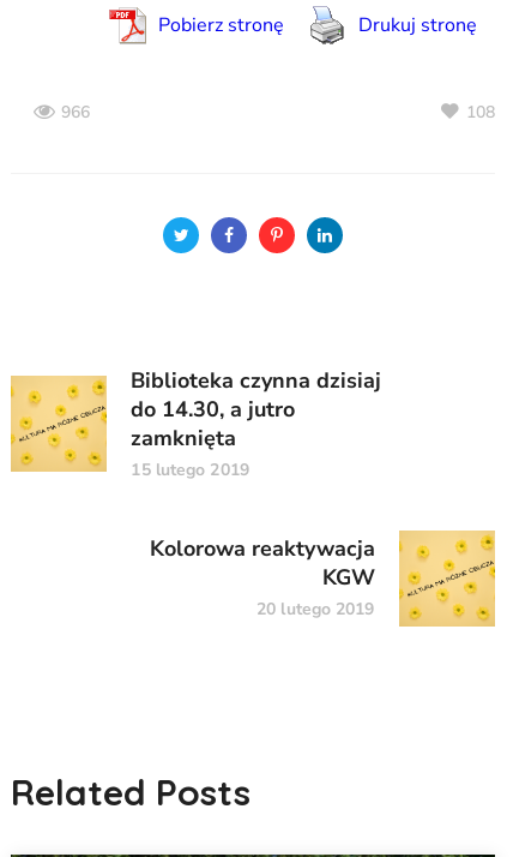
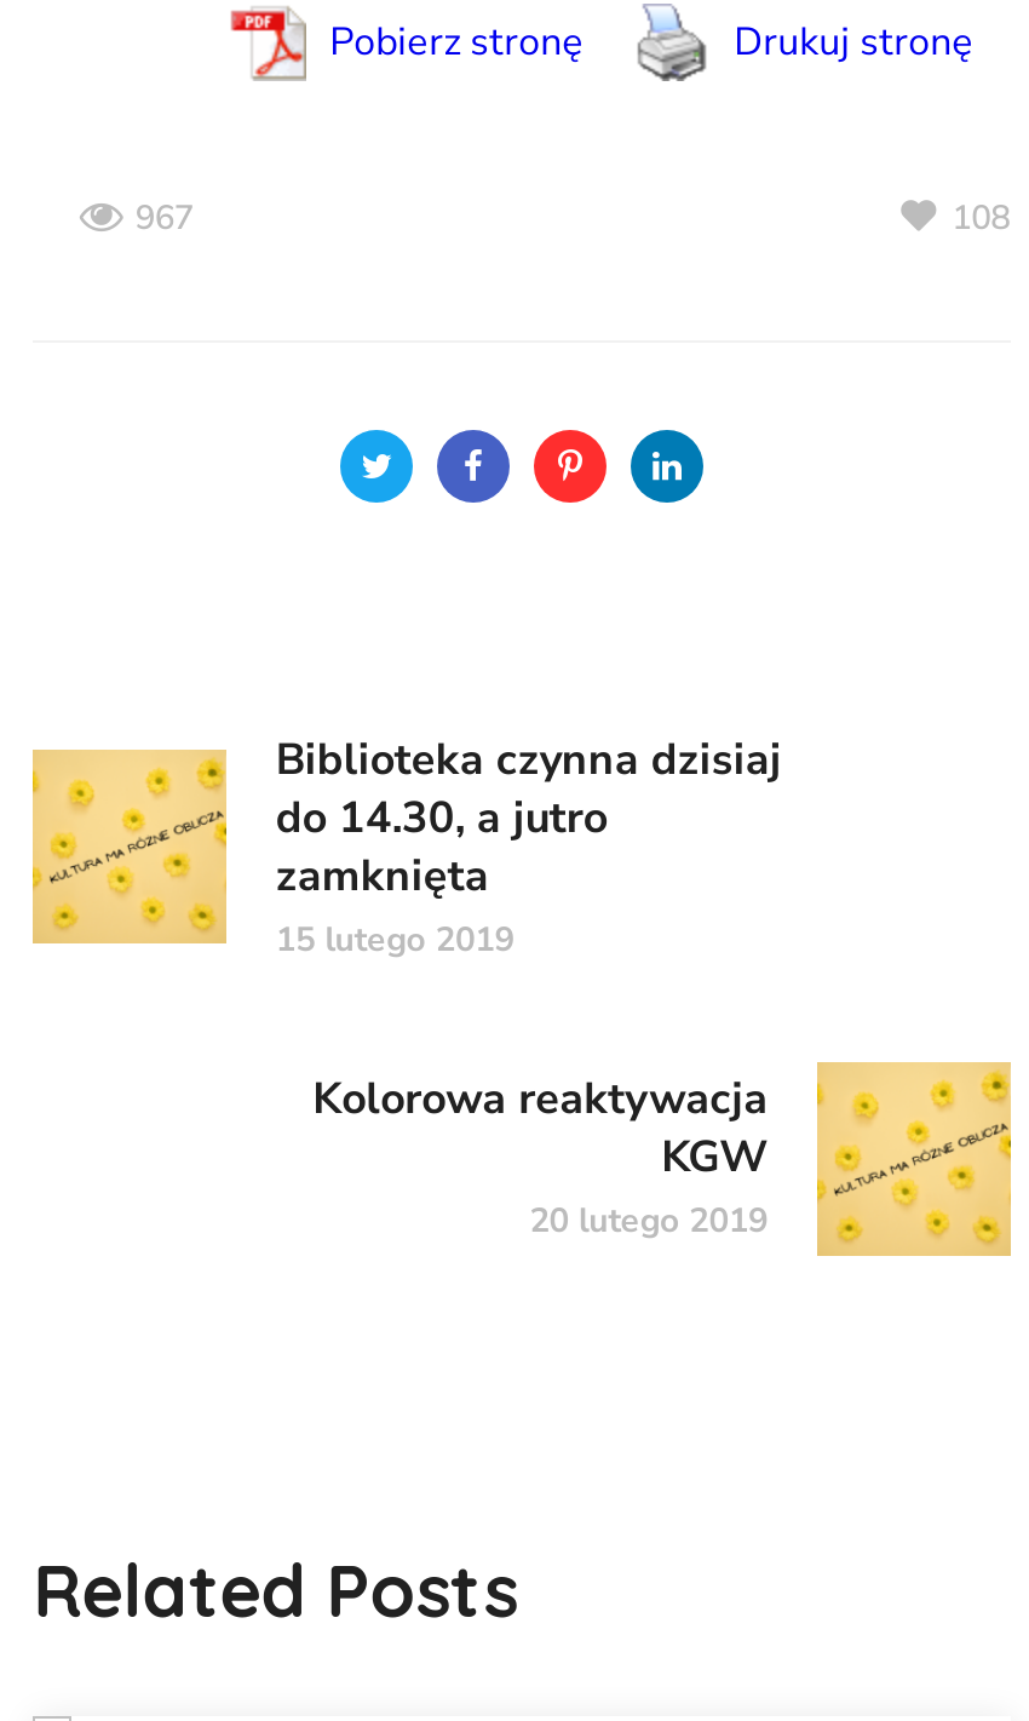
[62,100,90,123] 966 -> [135,194,193,240] 967

